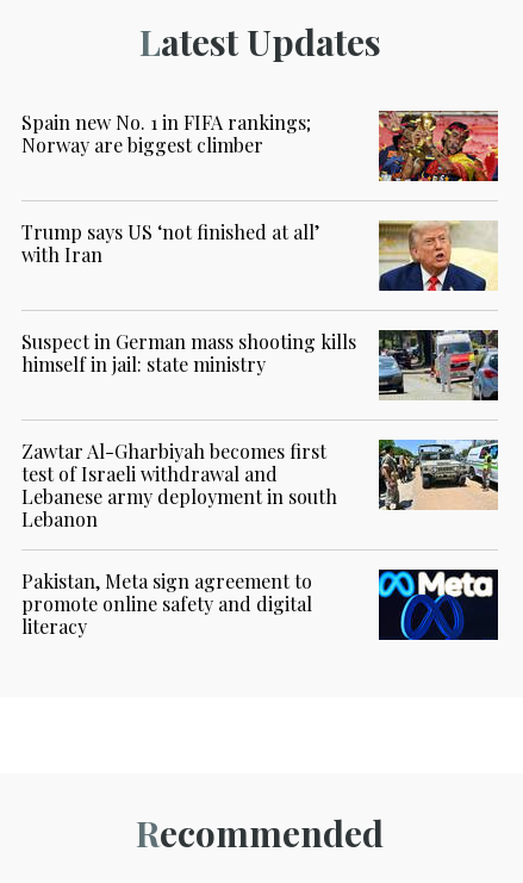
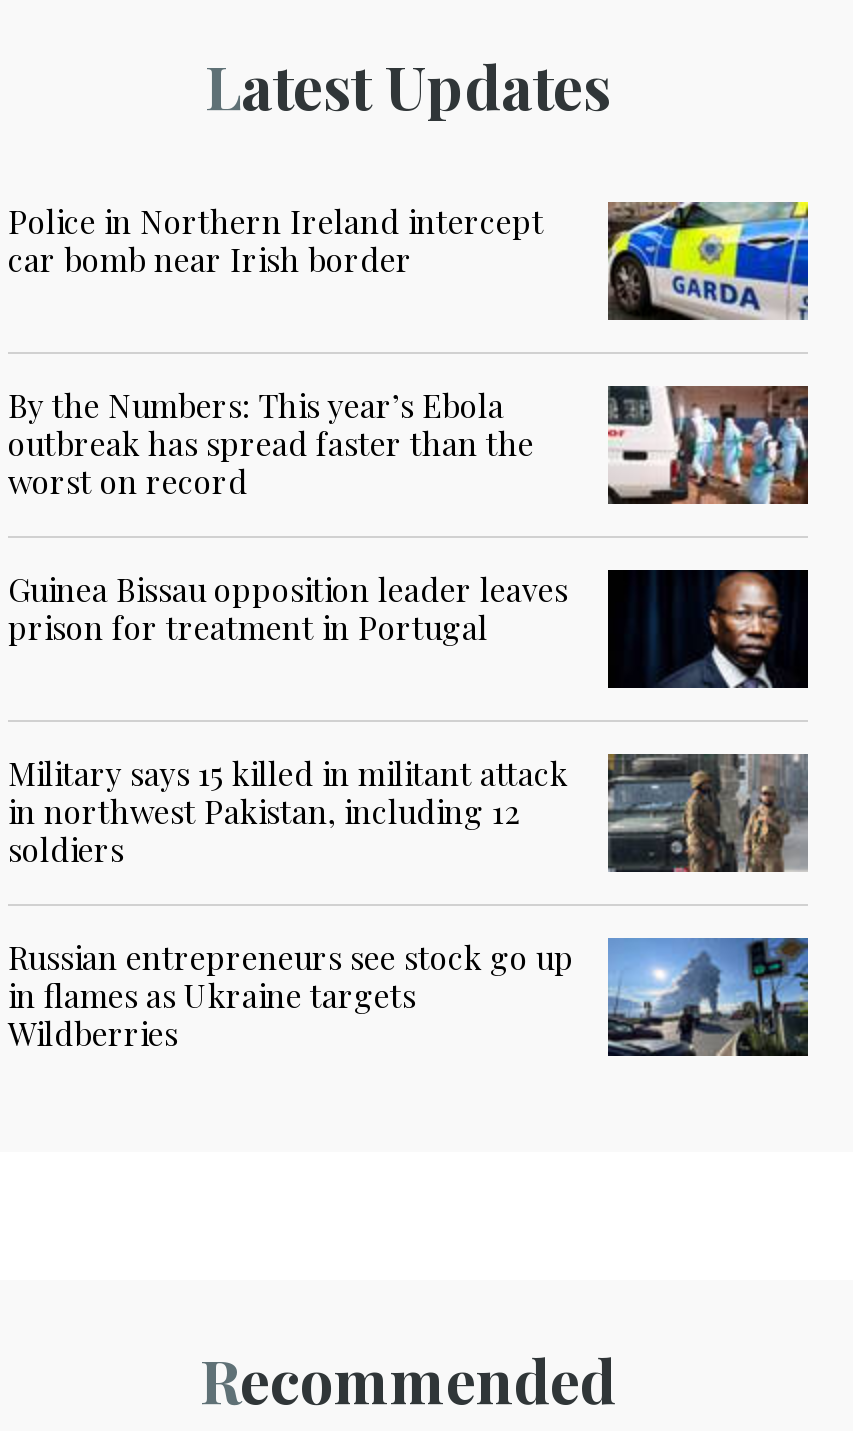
[21,110,311,157] Spain new No. 1 in FIFA rankings; | Norway are biggest climber -> [8,200,544,280] Police in Northern Ireland intercept | car bomb near Irish border
[378,110,499,182] [image] -> [606,200,810,322] [image]
[21,219,319,267] Trump says US ‘not finished at all’ | with Iran -> [8,384,534,502] By the Numbers: This year’s Ebola | outbreak has spread faster than the | worst on record
[379,220,498,292] [image] -> [608,384,810,506] [image]
[21,329,499,400] [image] | Suspect in German mass shooting kills | himself in jail: state ministry -> [8,568,810,690] [image] | Guinea Bissau opposition leader leaves | prison for treatment in Portugal
[21,438,498,531] [image] | Zawtar Al-Gharbiyah becomes first | test of Israeli withdrawal and | Lebanese army deployment in south | Lebanon -> [8,752,808,874] [image] | Military says 15 killed in militant attack | in northwest Pakistan, including 12 | soldiers
[21,568,312,639] Pakistan, Meta sign agreement to | promote online safety and digital | literacy -> [8,936,574,1054] Russian entrepreneurs see stock go up | in flames as Ukraine targets | Wildberries
[378,568,499,641] [image] -> [606,936,810,1058] [image]

